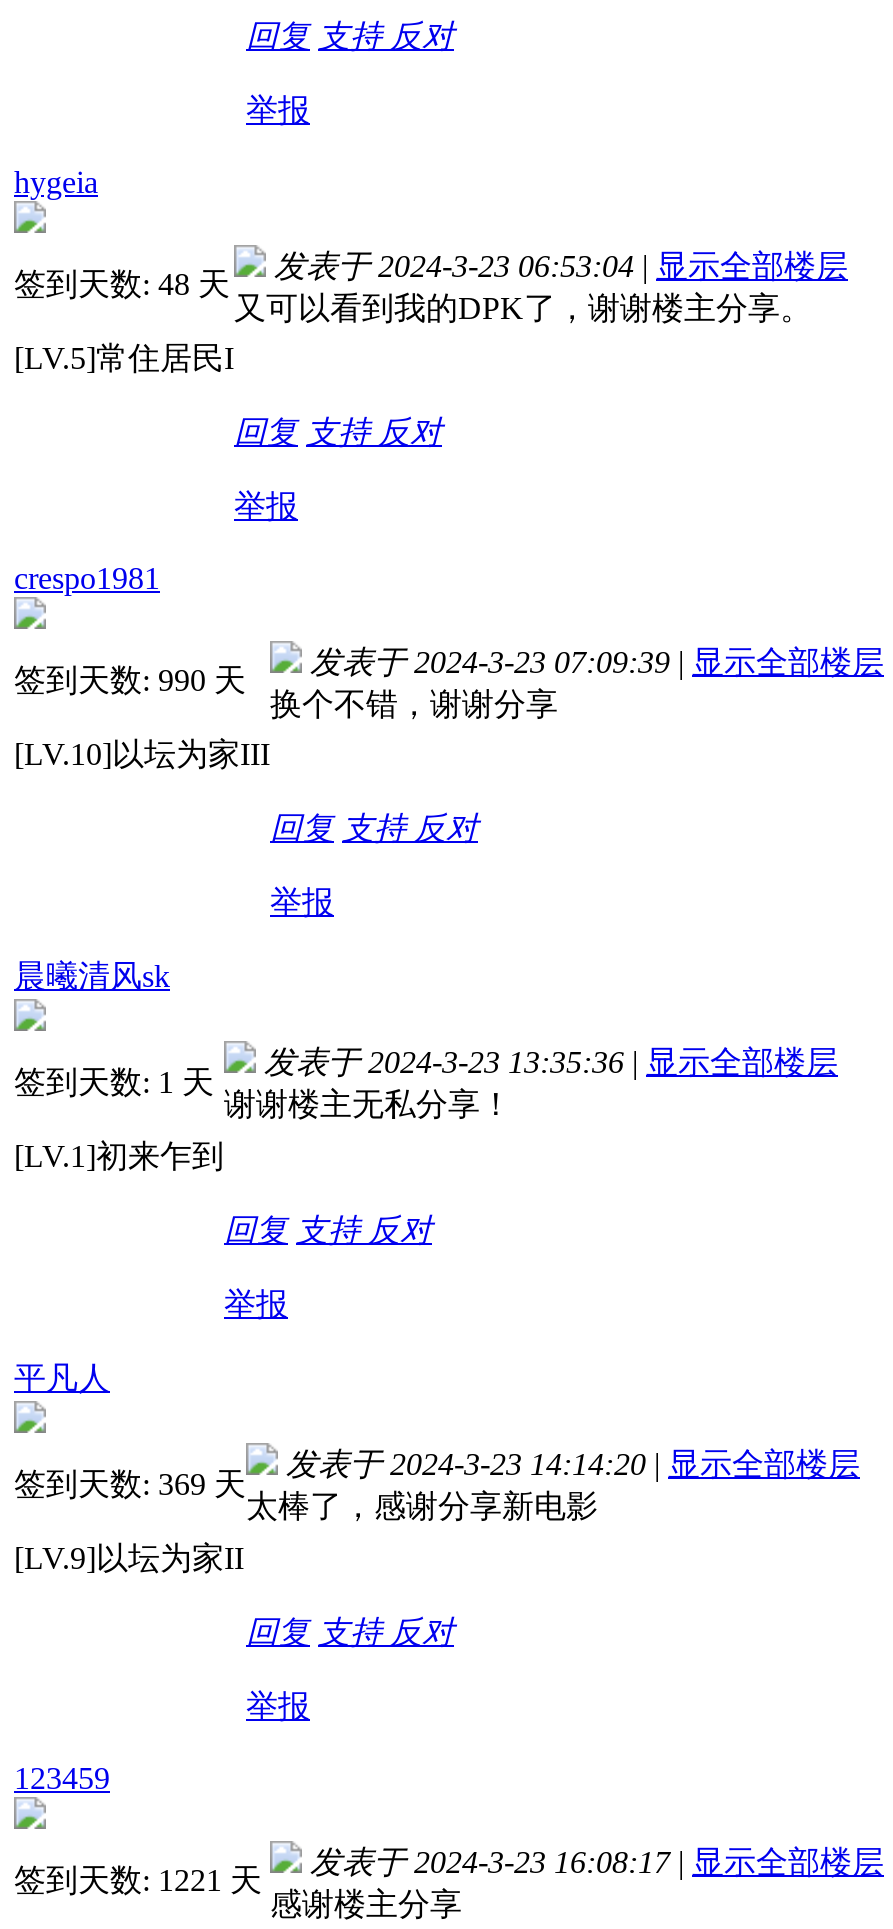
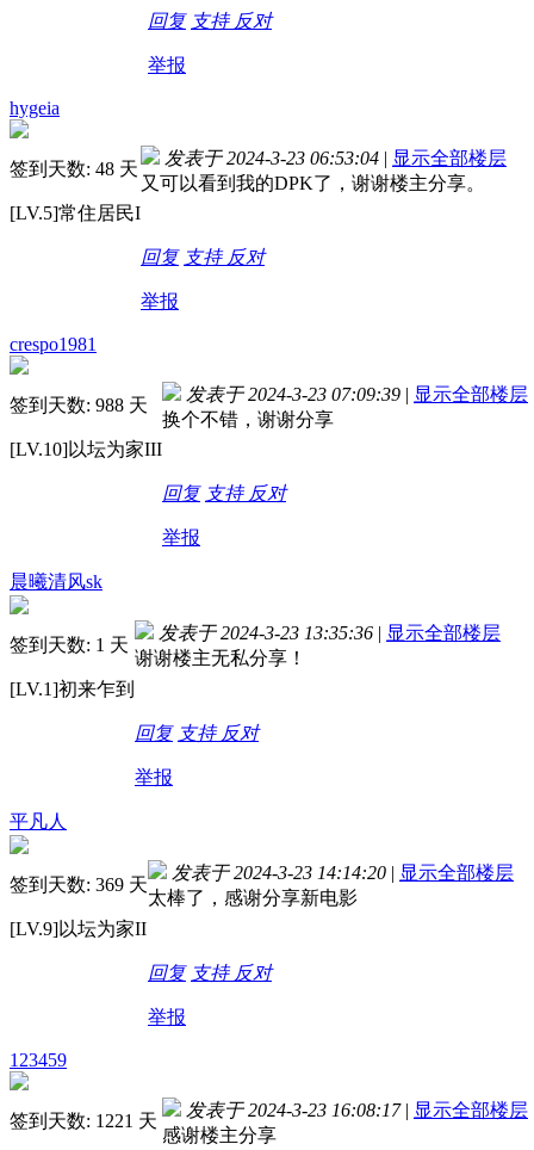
[14,663,246,697] 签到天数: 990 天 -> [10,395,148,415] 签到天数: 988 天

